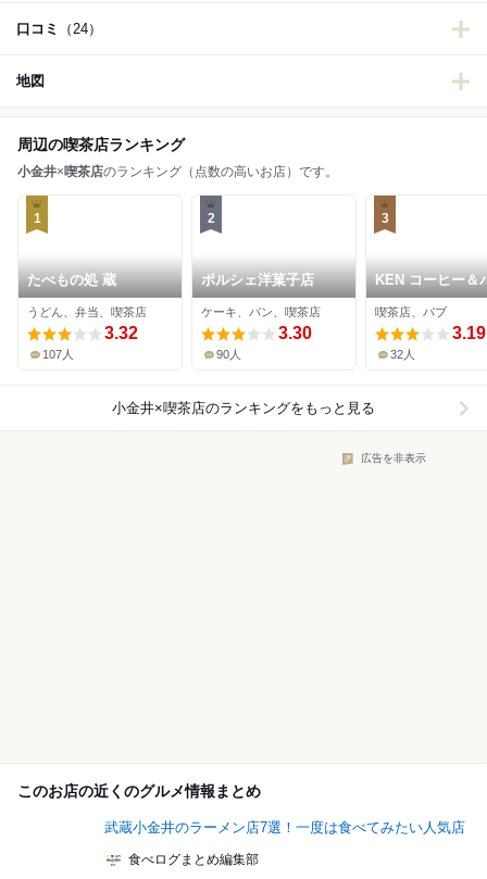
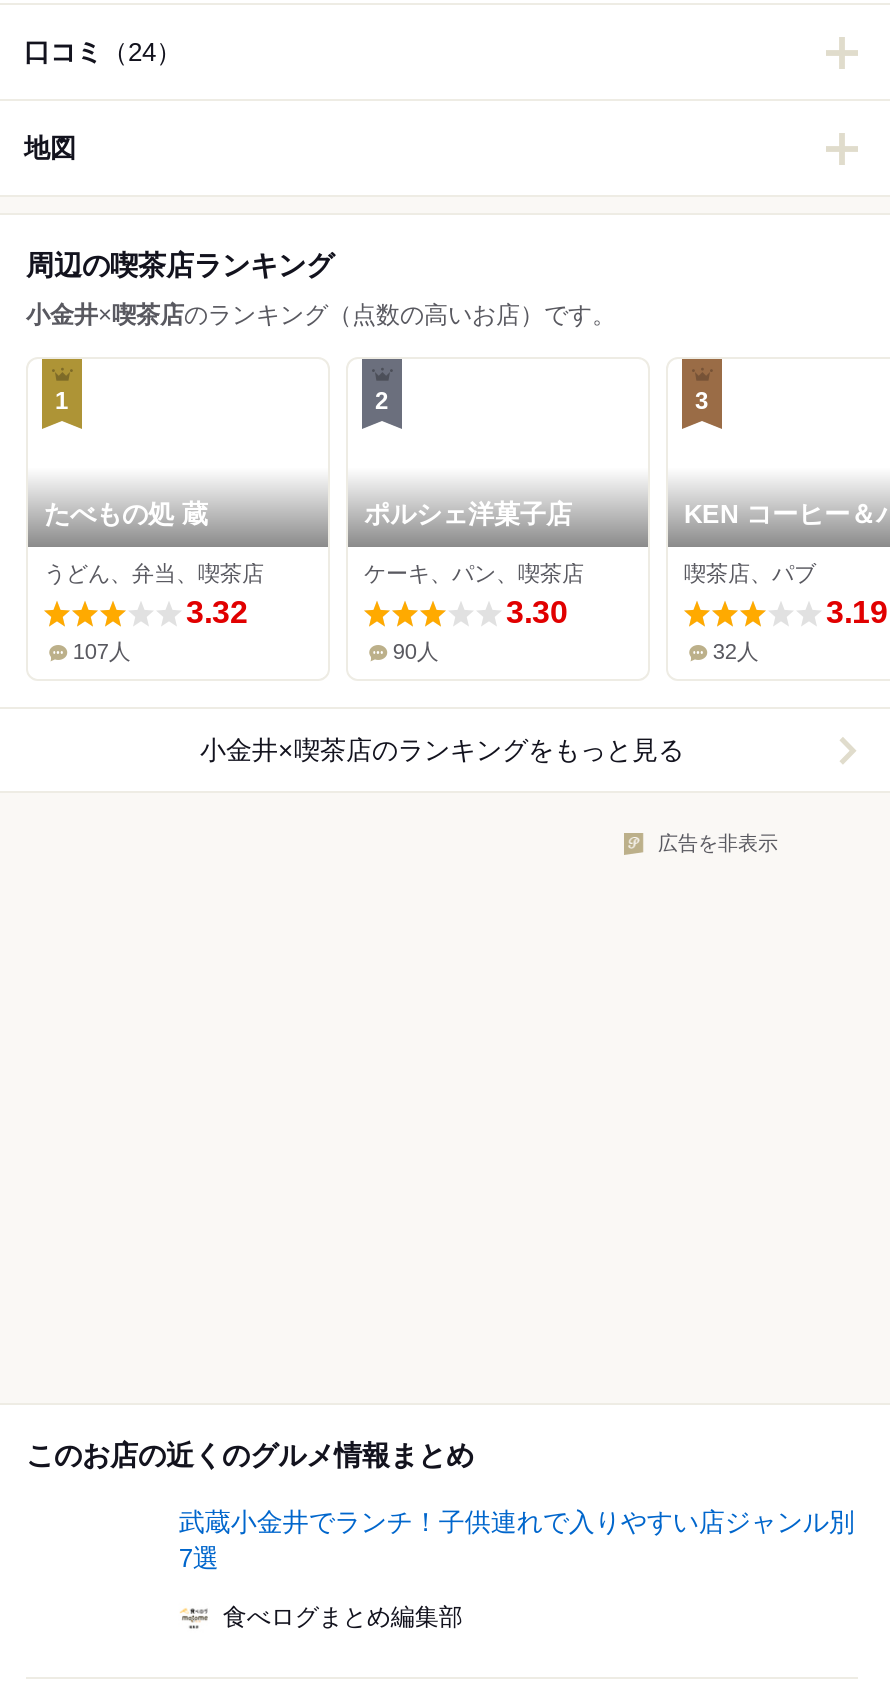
[104,820,465,836] 武蔵小金井のラーメン店7選！一度は食べてみたい人気店 -> [179,1508,855,1574] 武蔵小金井でランチ！子供連れで入りやすい店ジャンル別 | 7選

